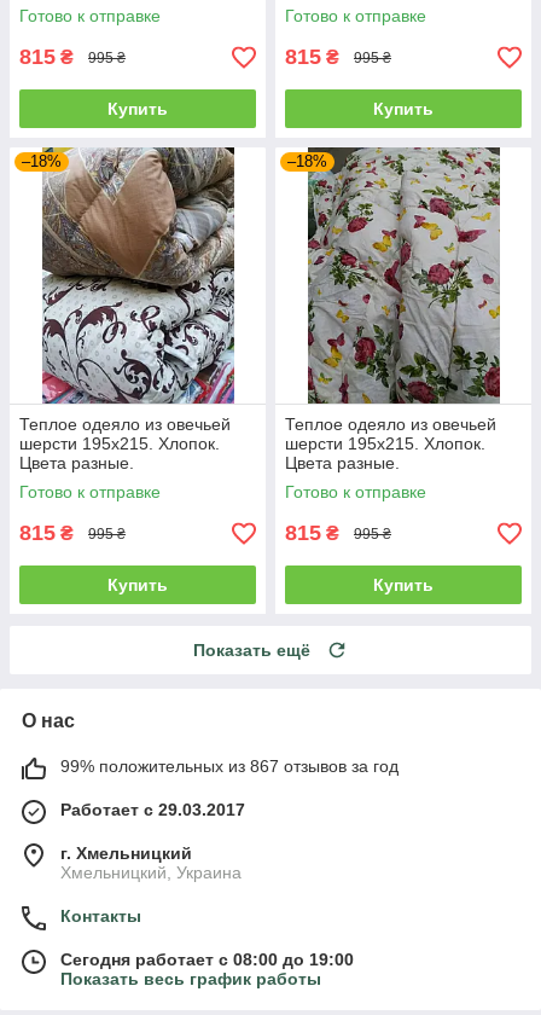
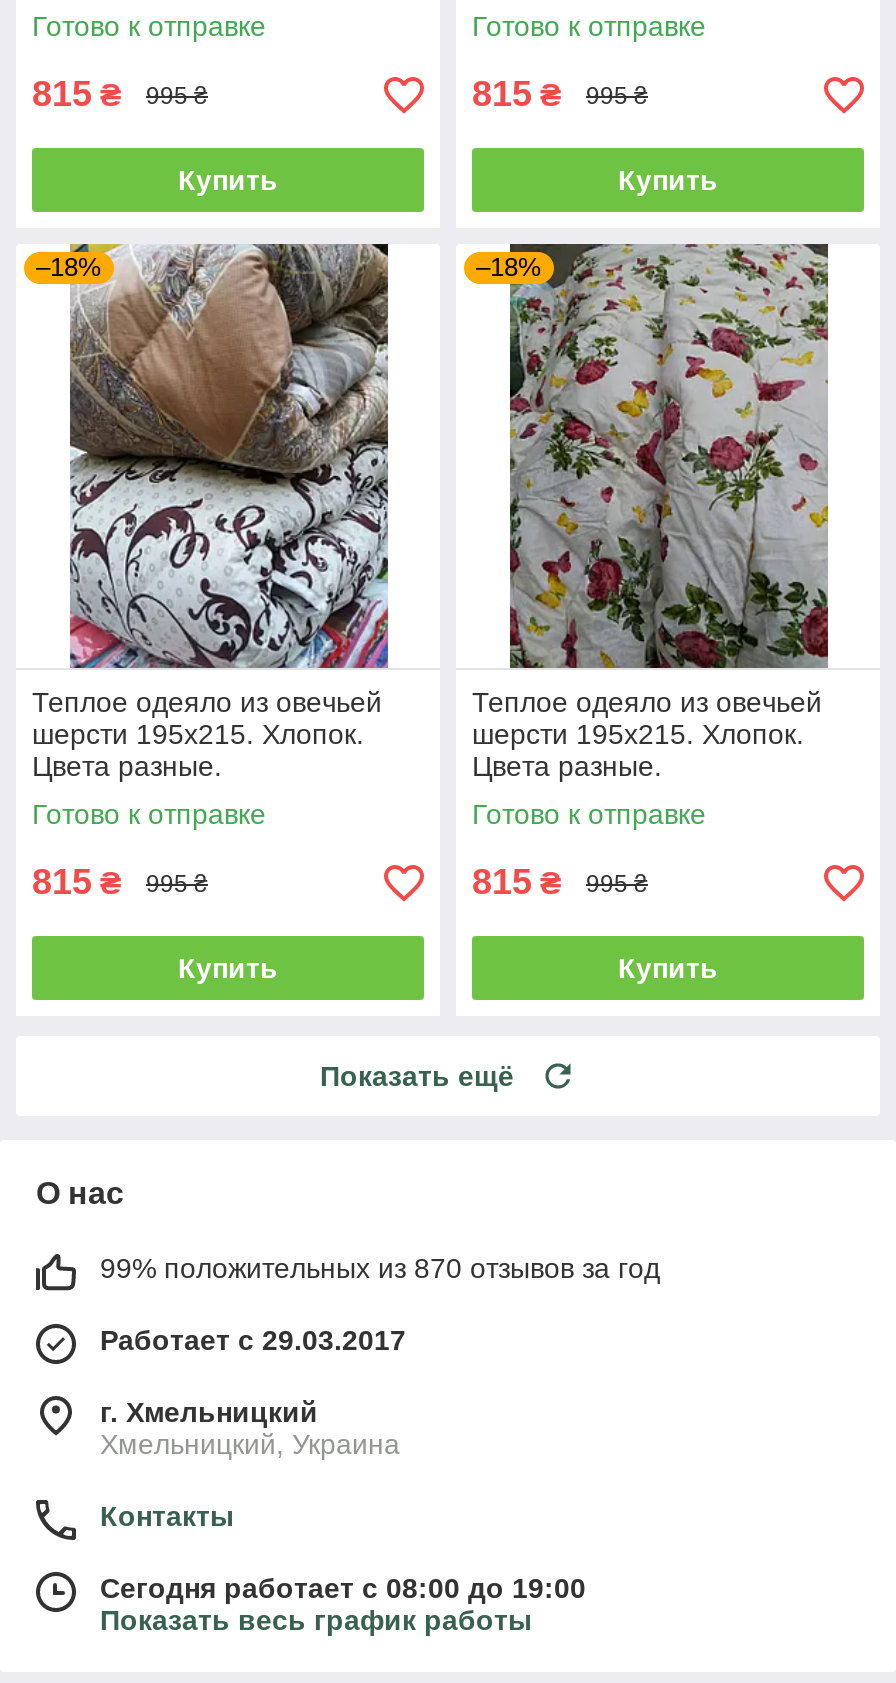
[60,757,399,776] 99% положительных из 867 отзывов за год -> [100,1253,660,1285] 99% положительных из 870 отзывов за год

